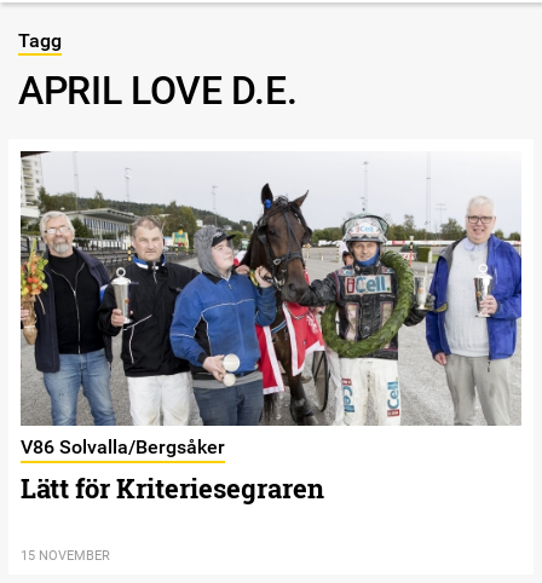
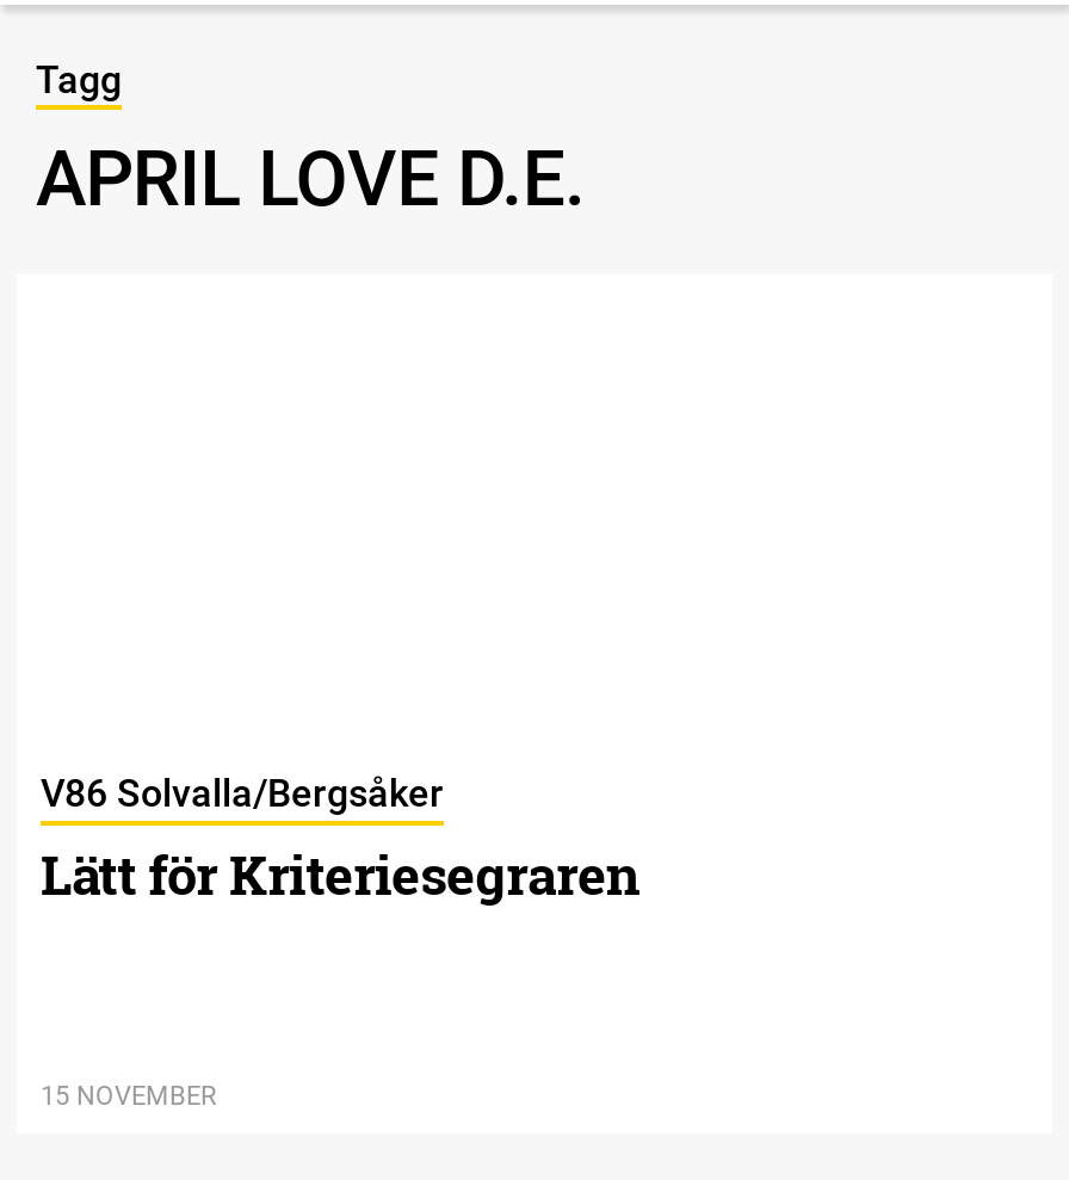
[19,150,523,427] [image] -> none
moved [21,435,324,506] -> [41,771,639,909]: V86 Solvalla/Bergsåker | Lätt för Kriteriesegraren

